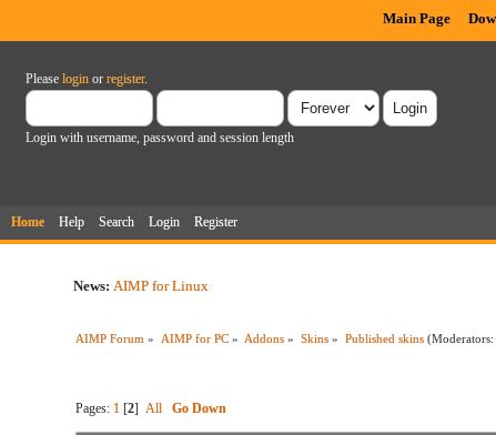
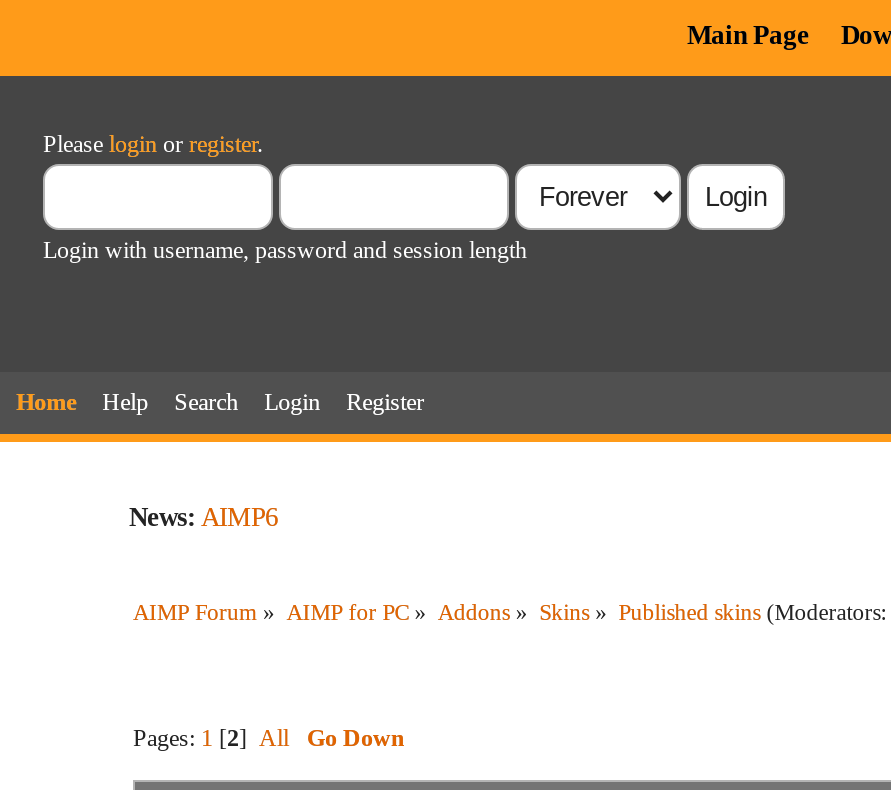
[73,277,209,294] News: AIMP for Linux -> [129,502,279,532] News: AIMP6

